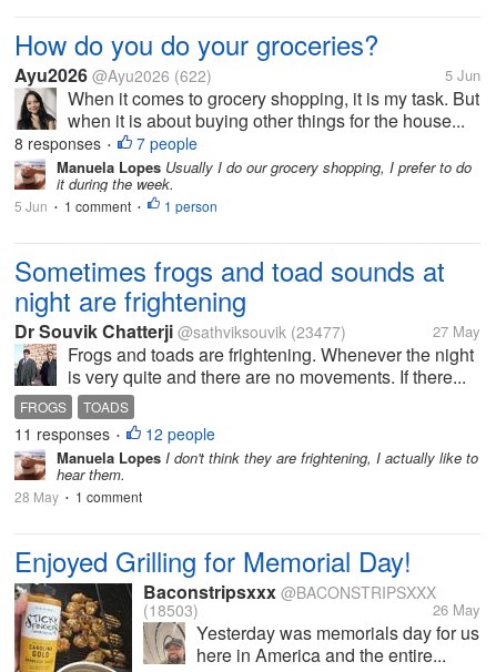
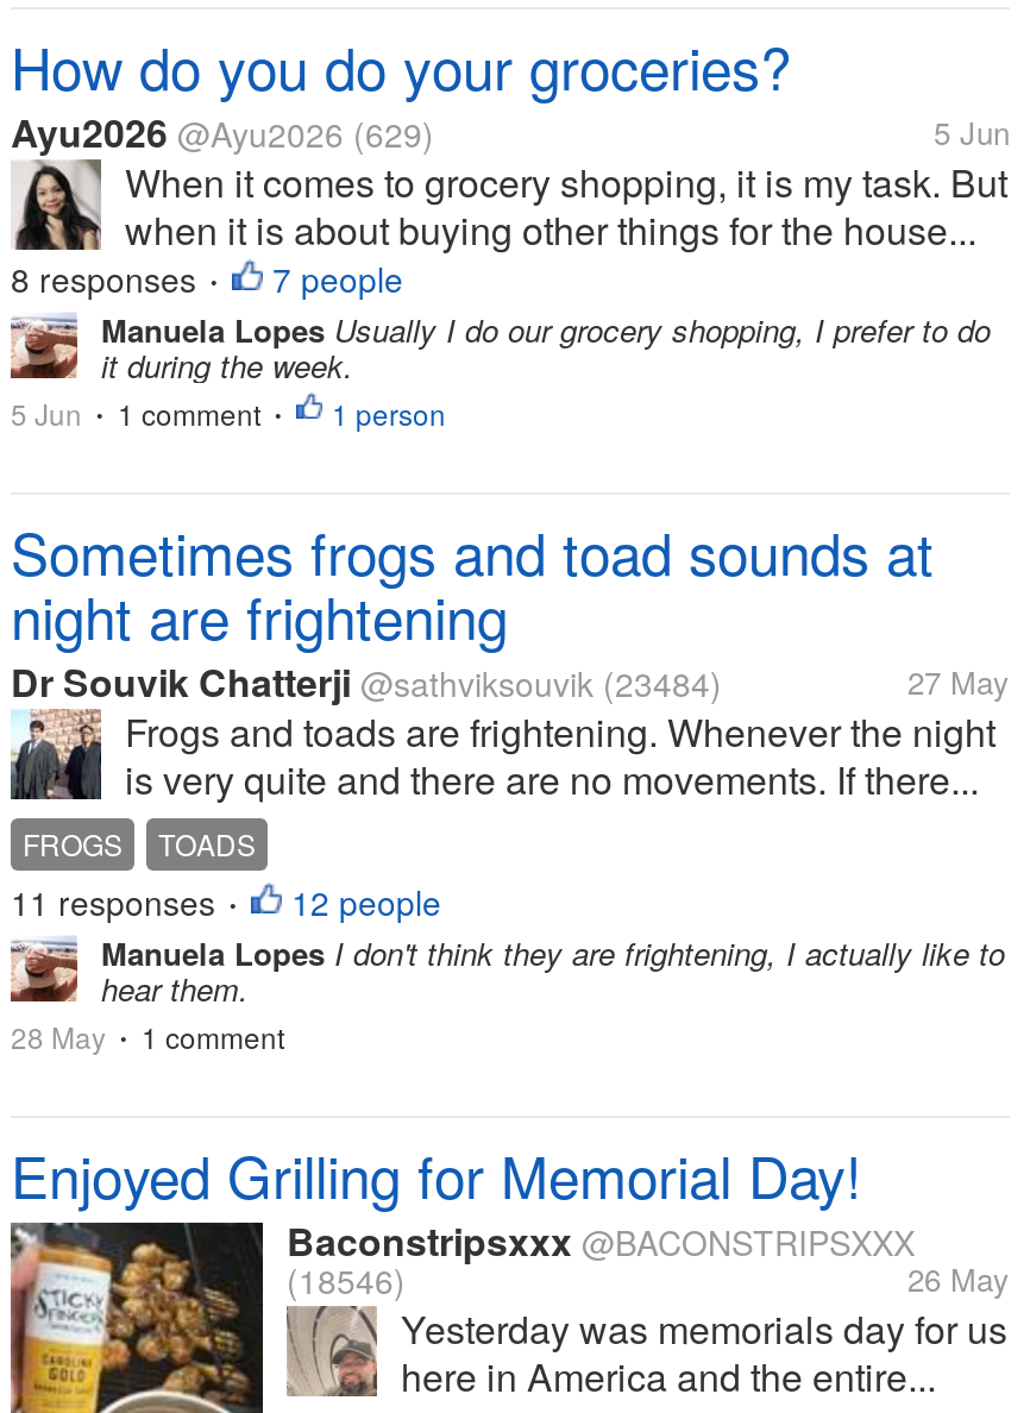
[14,62,212,88] Ayu2026 @Ayu2026 (622) -> [11,105,434,159] Ayu2026 @Ayu2026 (629)
[14,318,346,344] Dr Souvik Chatterji @sathviksouvik (23477) -> [11,654,722,709] Dr Souvik Chatterji @sathviksouvik (23484)
[143,599,199,621] (18503) -> [287,1256,406,1304] (18546)

